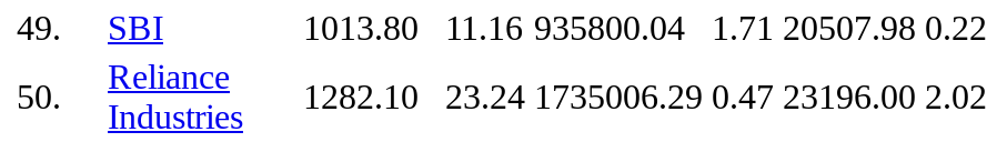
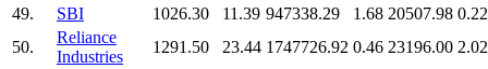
[303,8,419,46] 1013.80 -> [152,4,209,22] 1026.30
[445,8,685,46] 11.16 935800.04 -> [222,4,340,22] 11.39 947338.29
[712,8,987,46] 1.71 20507.98 0.22 -> [353,4,488,22] 1.68 20507.98 0.22
[303,77,419,115] 1282.10 -> [152,38,209,56] 1291.50
[445,77,987,115] 23.24 1735006.29 0.47 23196.00 2.02 -> [222,38,488,56] 23.44 1747726.92 0.46 23196.00 2.02

